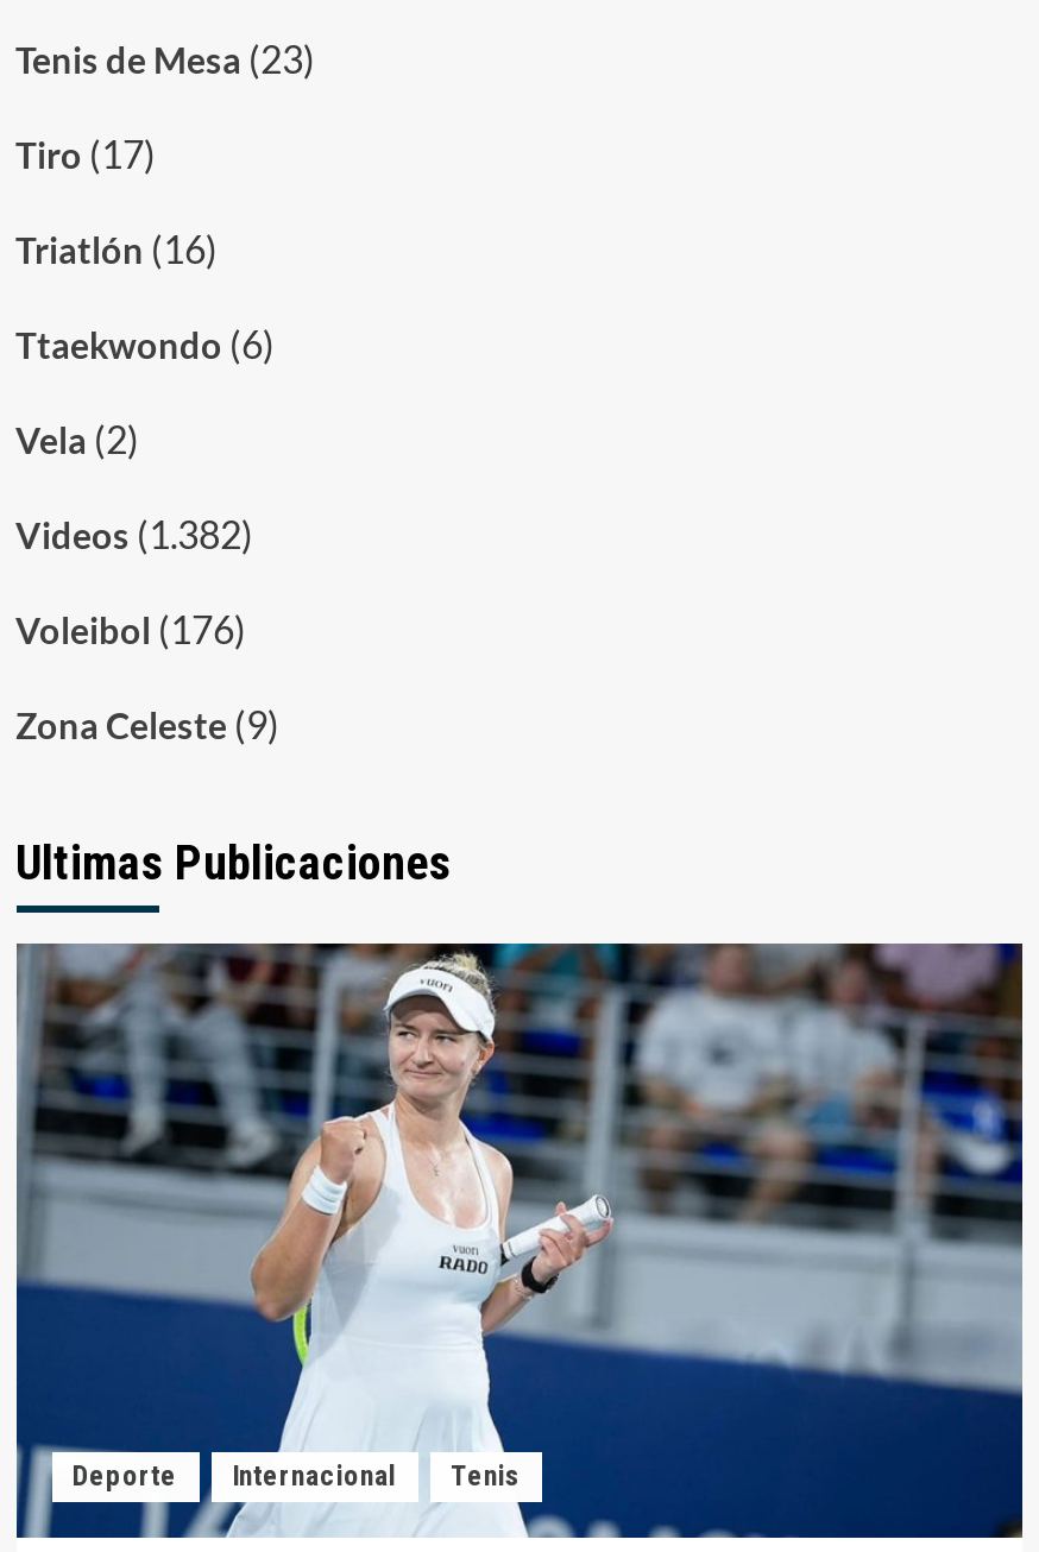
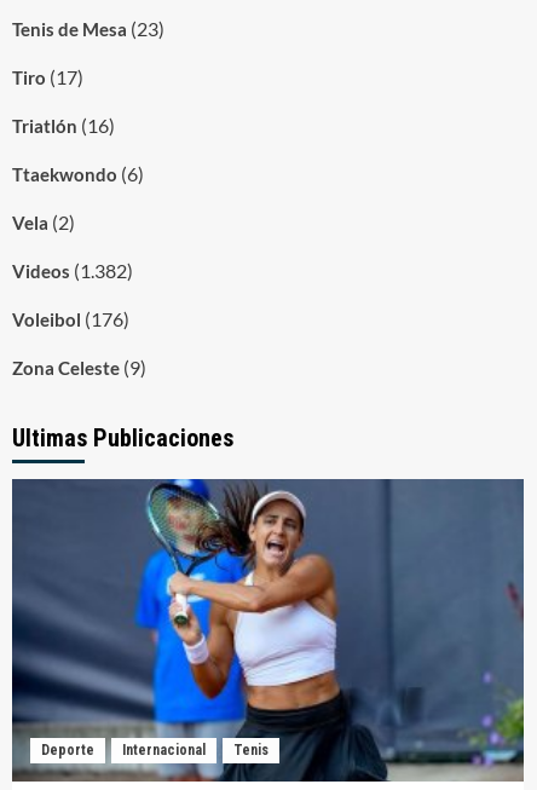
[17,941,1025,1540] [image] -> [12,478,525,783] [image]

